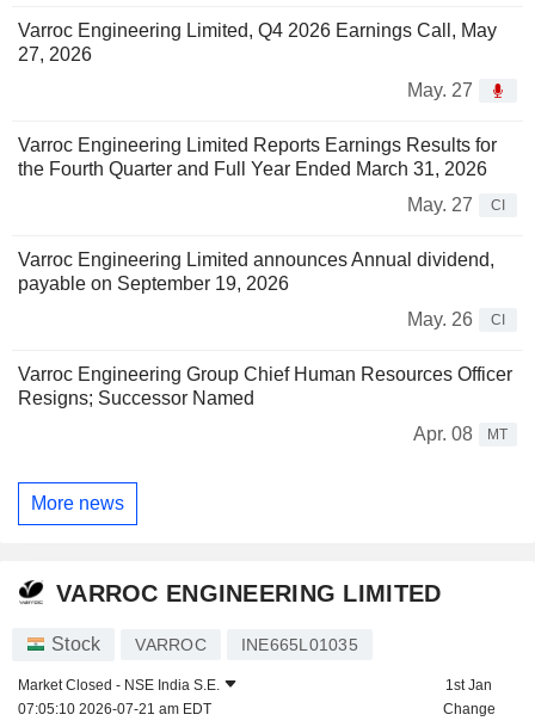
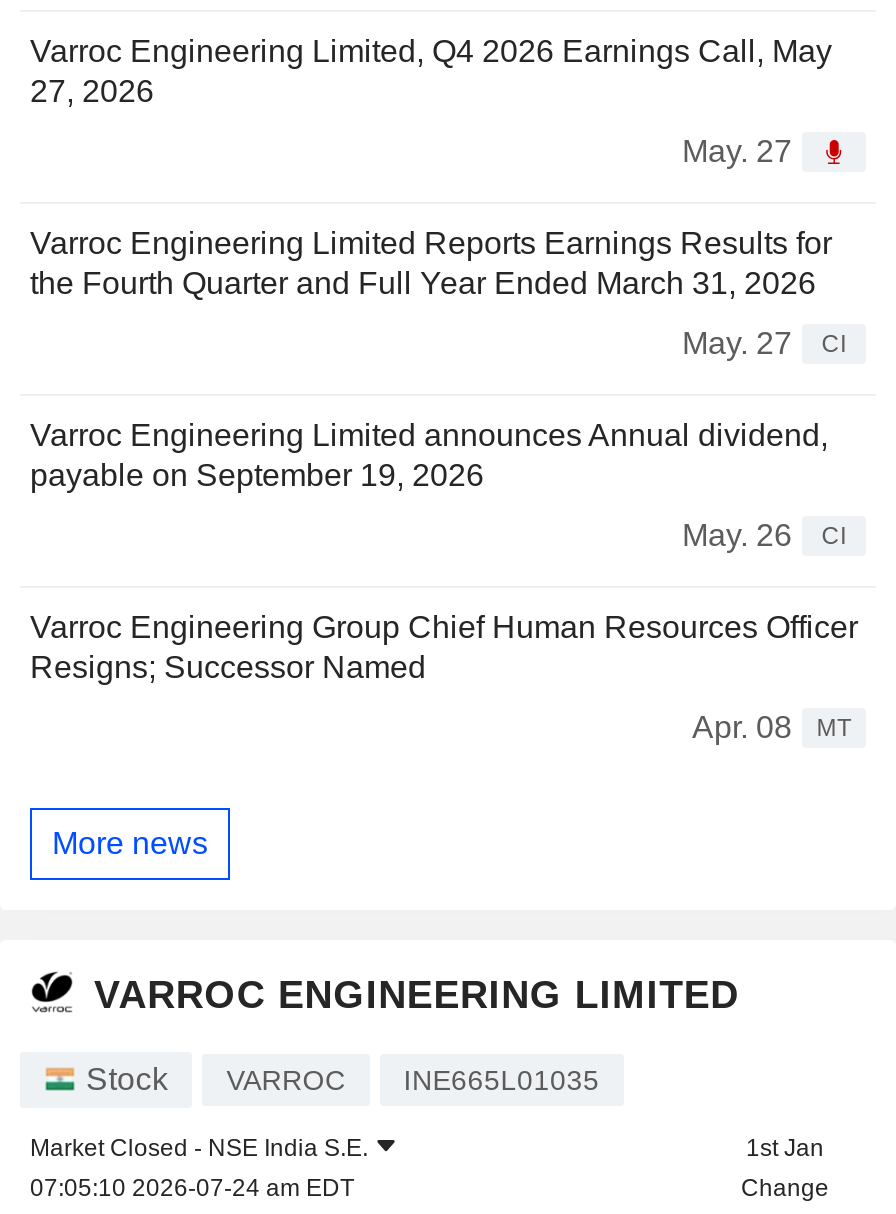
[18,700,211,717] 07:05:10 2026-07-21 am EDT -> [30,1173,354,1201] 07:05:10 2026-07-24 am EDT

